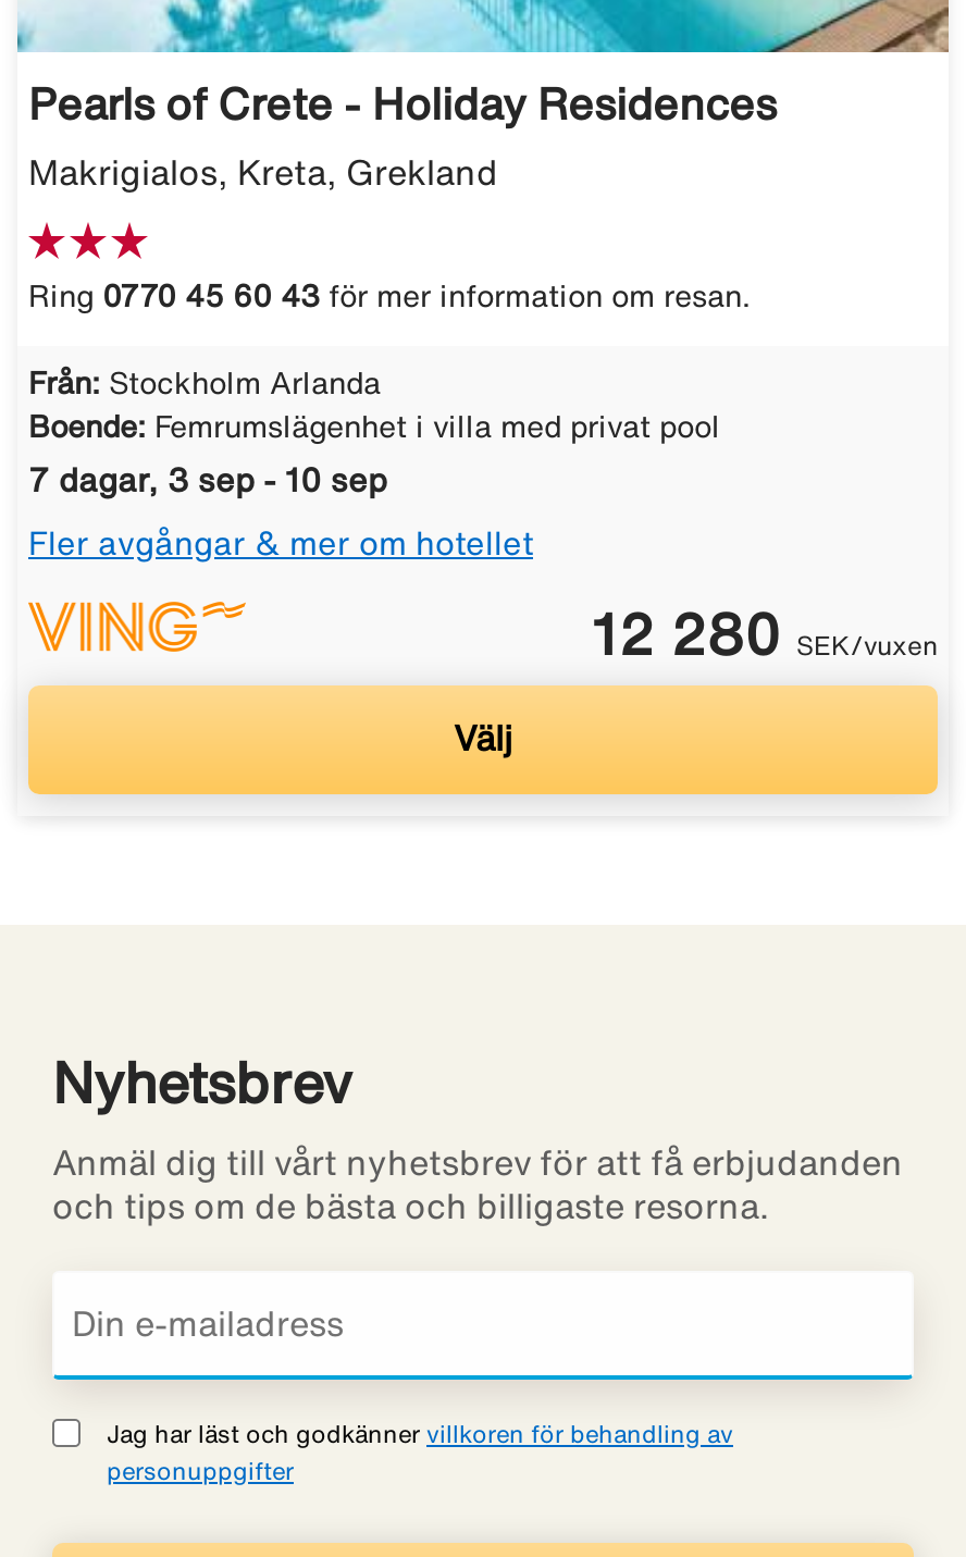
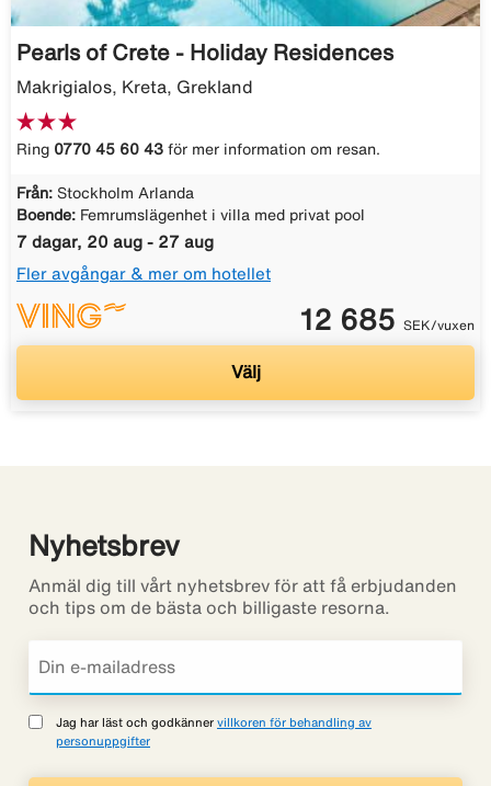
[28,463,387,495] 7 dagar, 3 sep - 10 sep -> [16,233,214,250] 7 dagar, 20 aug - 27 aug
[592,605,938,661] 12 280 SEK/vuxen -> [300,305,475,333] 12 685 SEK/vuxen

